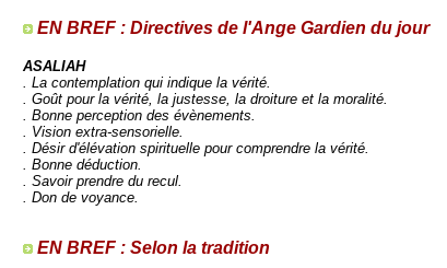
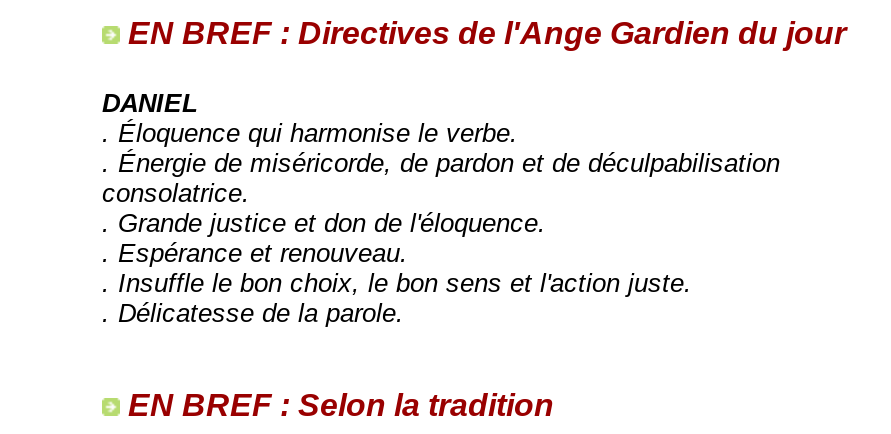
[23,58,388,206] ASALIAH | . La contemplation qui indique la vérité. | . Goût pour la vérité, la justesse, la droiture et la moralité. | . Bonne perception des évènements. | . Vision extra-sensorielle. | . Désir d'élévation spirituelle pour comprendre la vérité. | . Bonne déduction. | . Savoir prendre du recul. | . Don de voyance. -> [102,88,780,328] DANIEL | . Éloquence qui harmonise le verbe. | . Énergie de miséricorde, de pardon et de déculpabilisation | consolatrice. | . Grande justice et don de l'éloquence. | . Espérance et renouveau. | . Insuffle le bon choix, le bon sens et l'action juste. | . Délicatesse de la parole.

